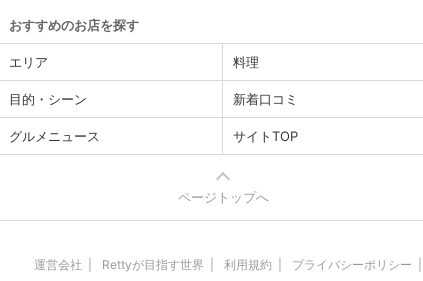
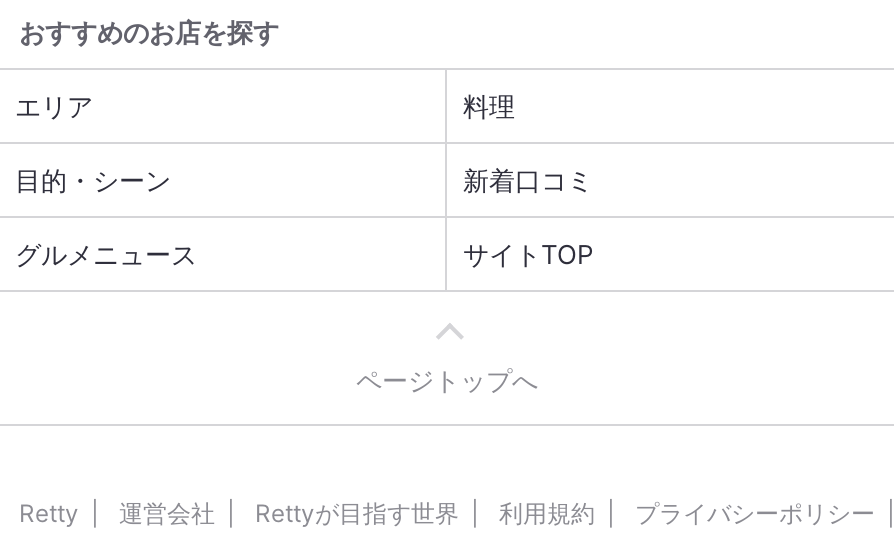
none -> [19,498,79,528] Retty

